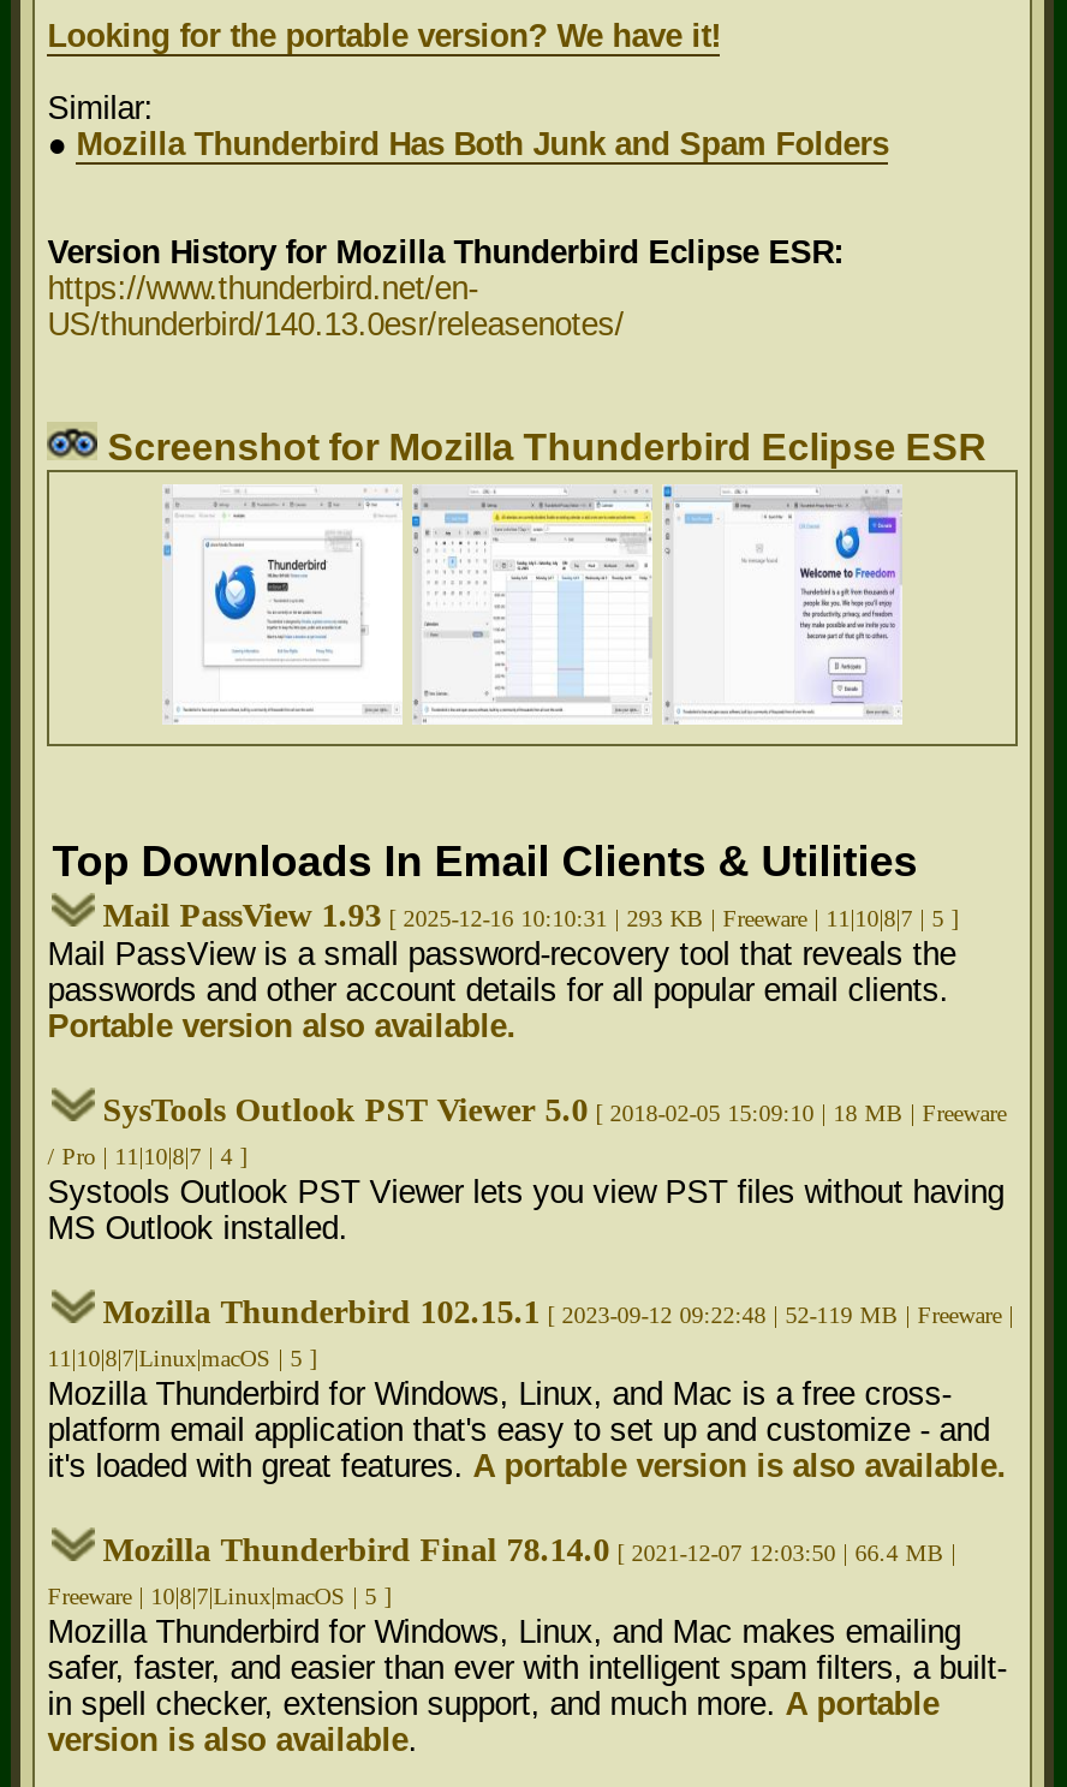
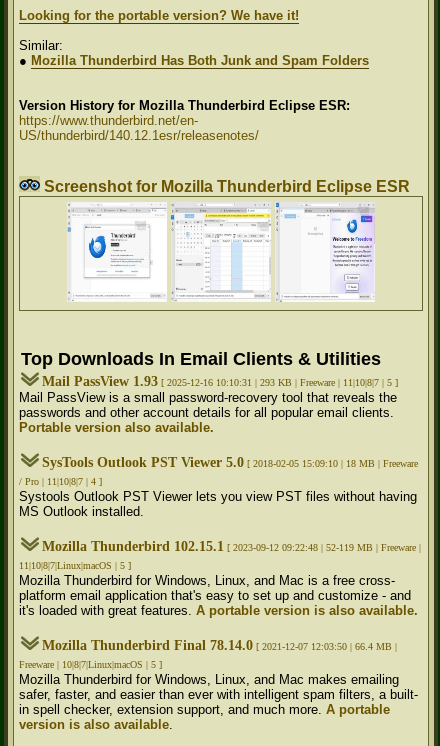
[47,306,624,342] US/thunderbird/140.13.0esr/releasenotes/ -> [19,128,259,143] US/thunderbird/140.12.1esr/releasenotes/

